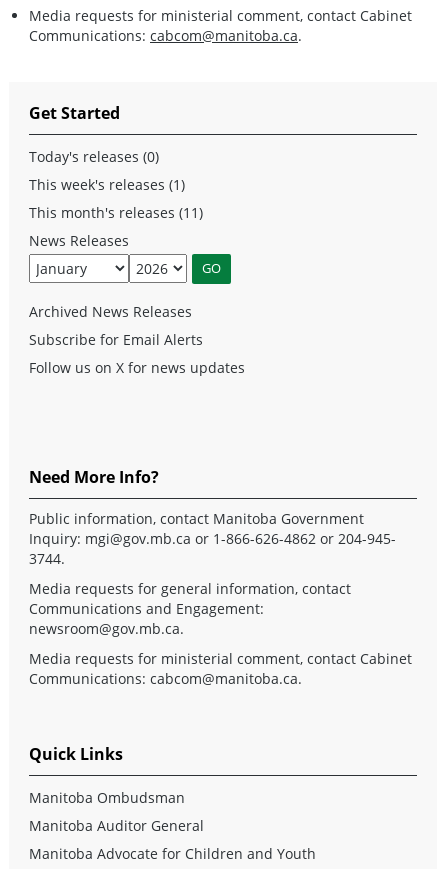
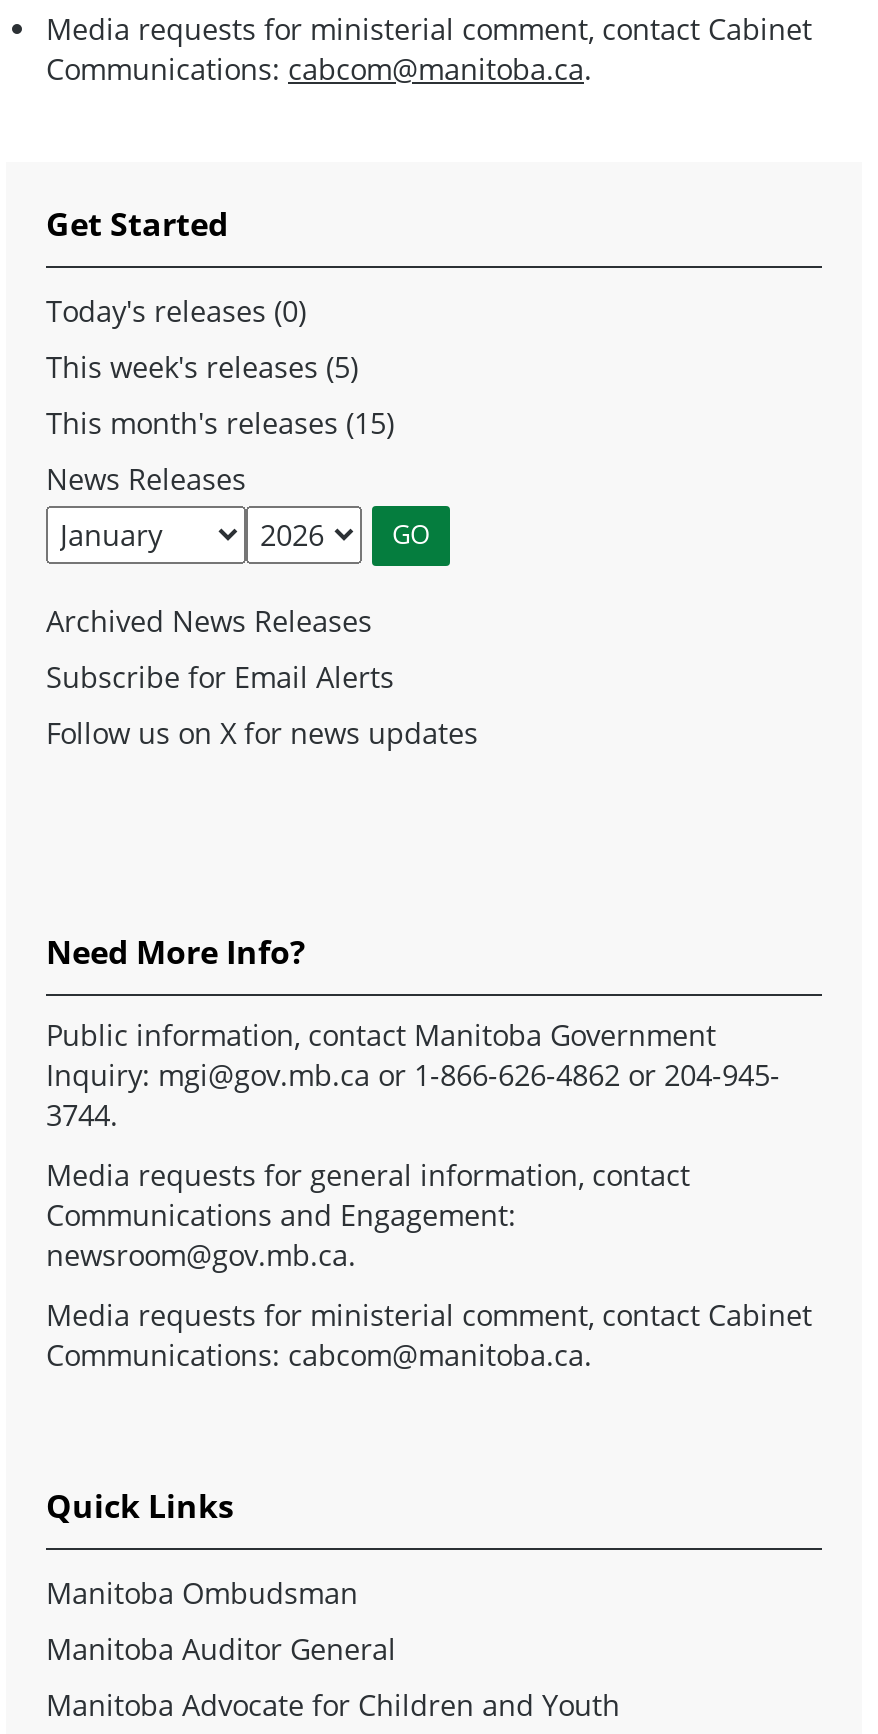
[29,175,185,194] This week's releases (1) -> [46,348,358,386] This week's releases (5)
[29,203,203,222] This month's releases (11) -> [46,404,394,442] This month's releases (15)

